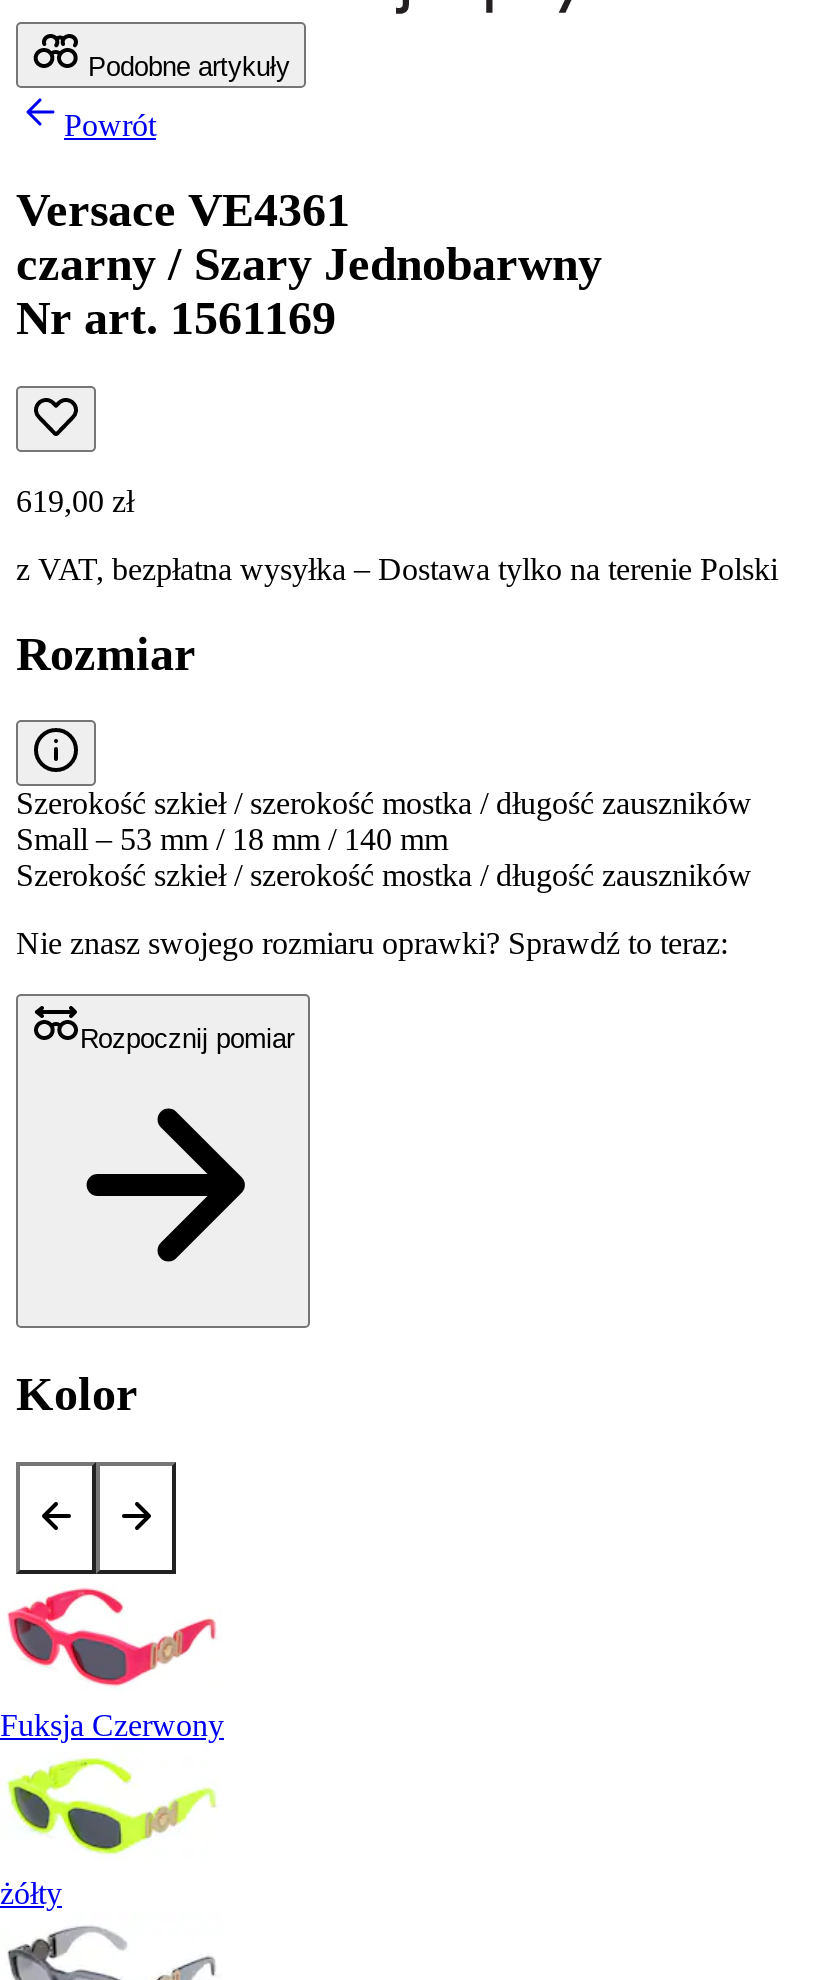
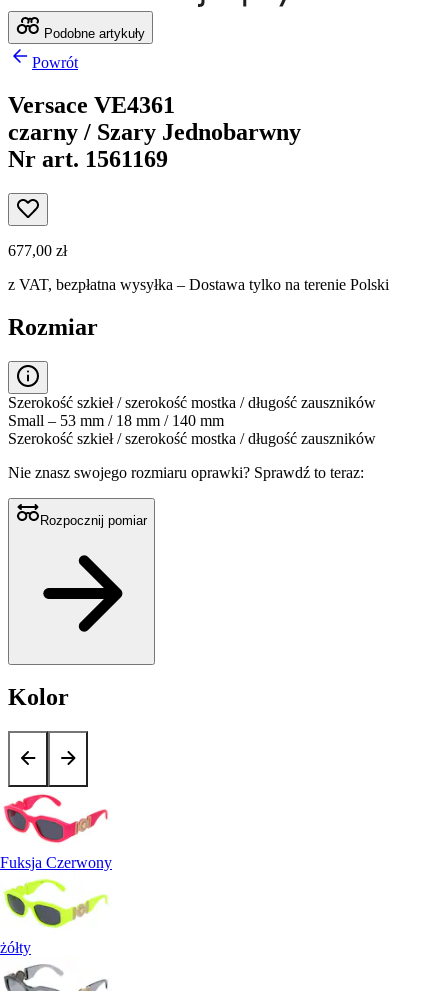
[16,484,134,518] 619,00 zł -> [8,242,67,259] 677,00 zł

